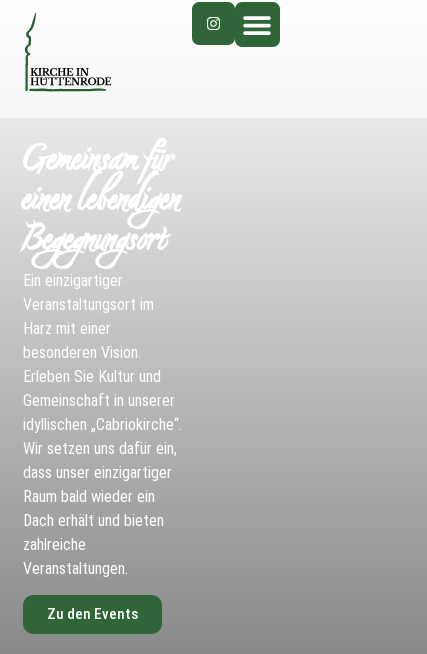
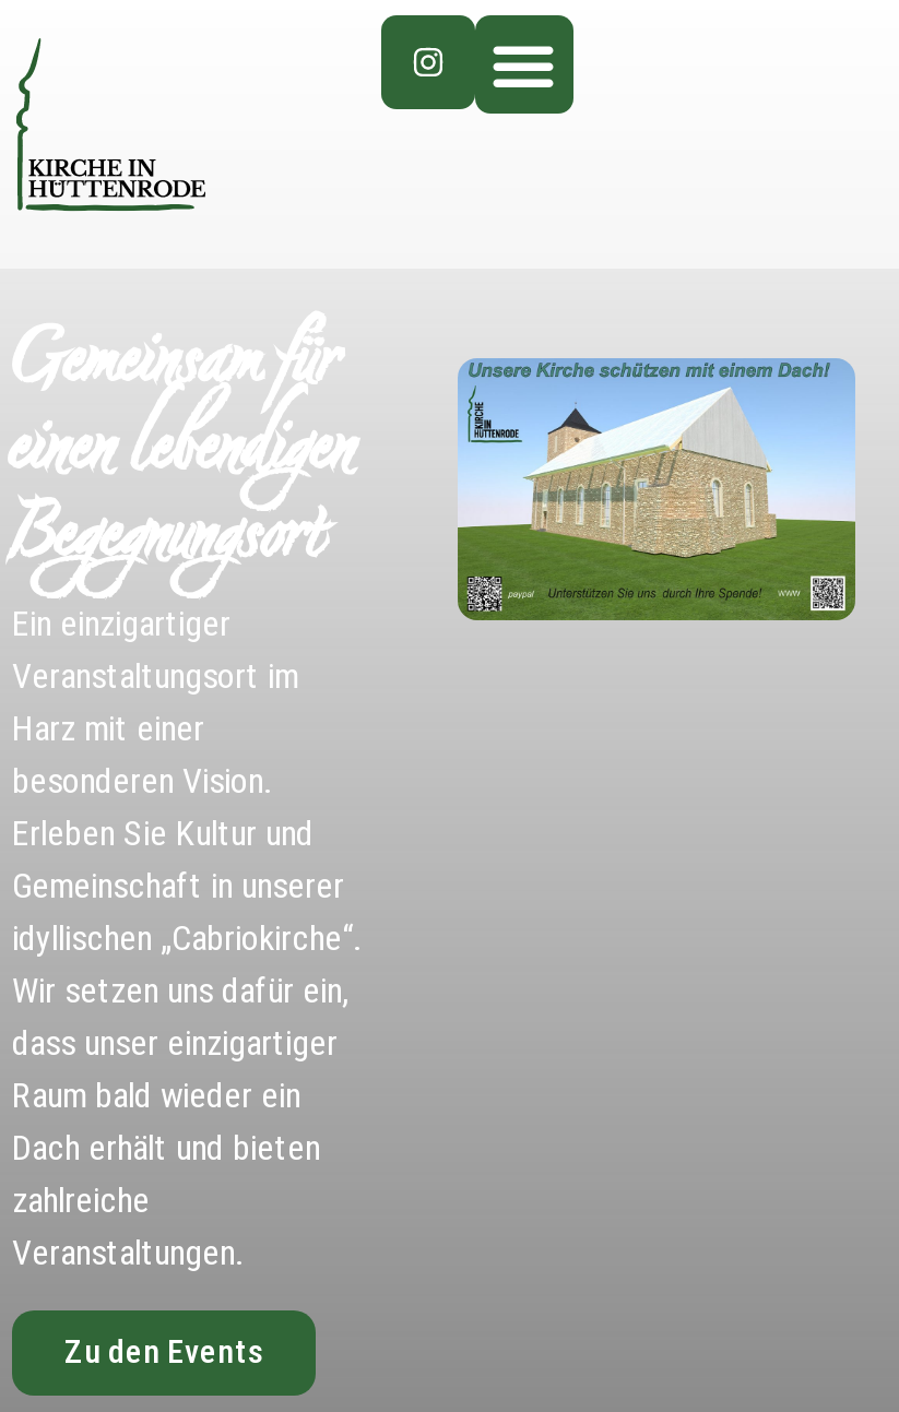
none -> [456,356,857,622] [image]

